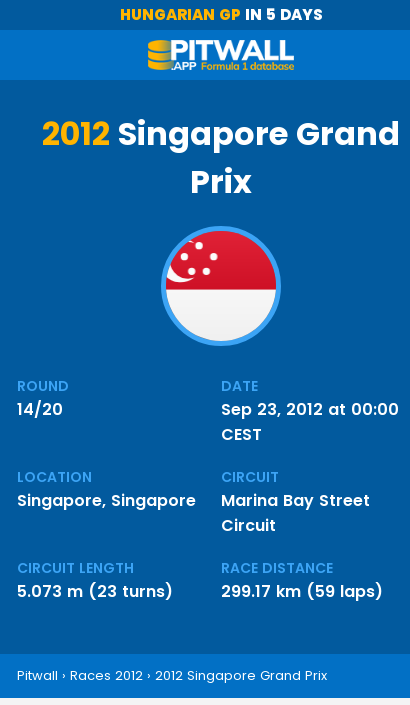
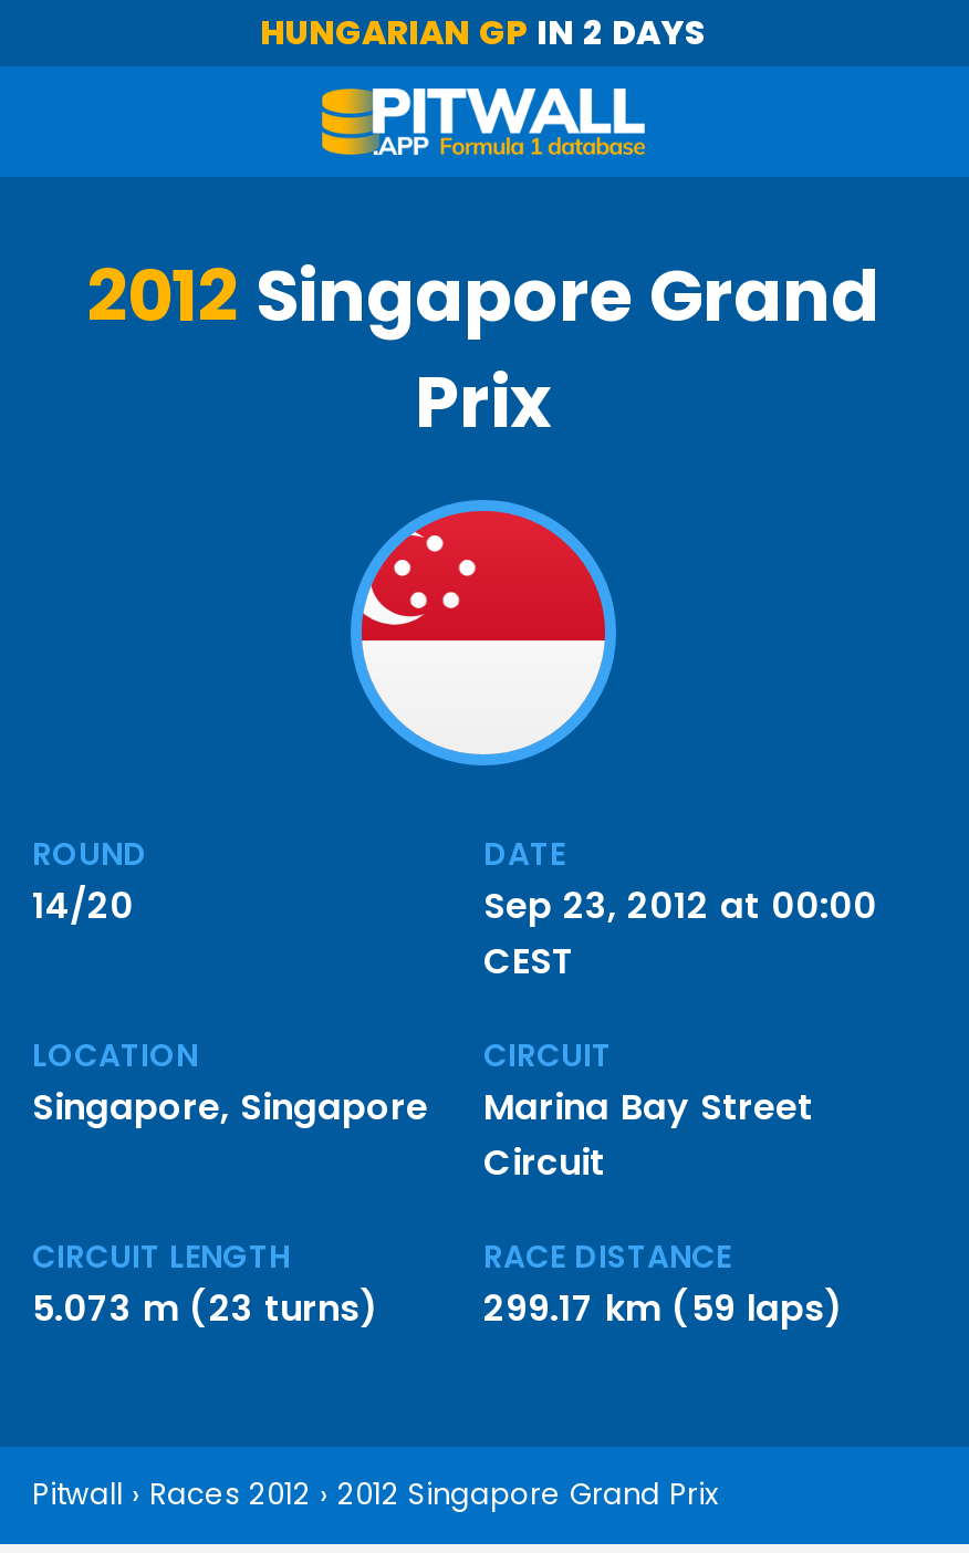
[119,4,322,25] HUNGARIAN GP IN 5 DAYS -> [260,9,707,55] HUNGARIAN GP IN 2 DAYS

